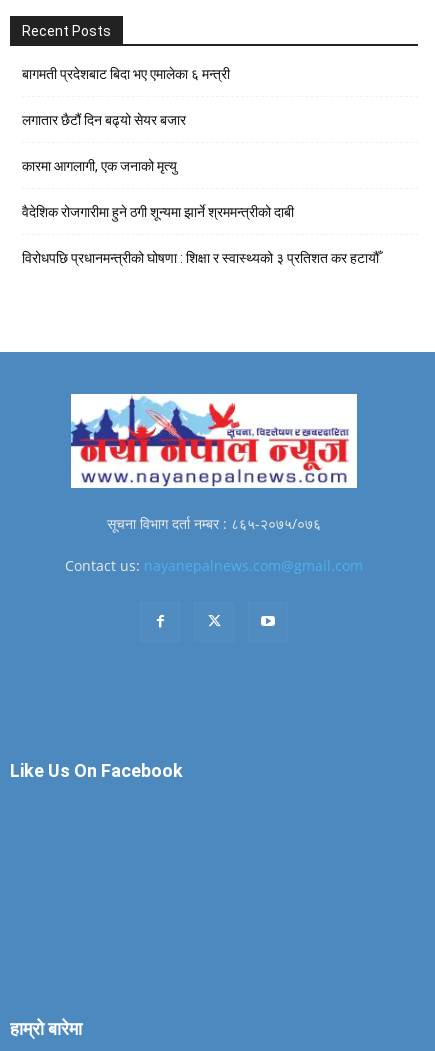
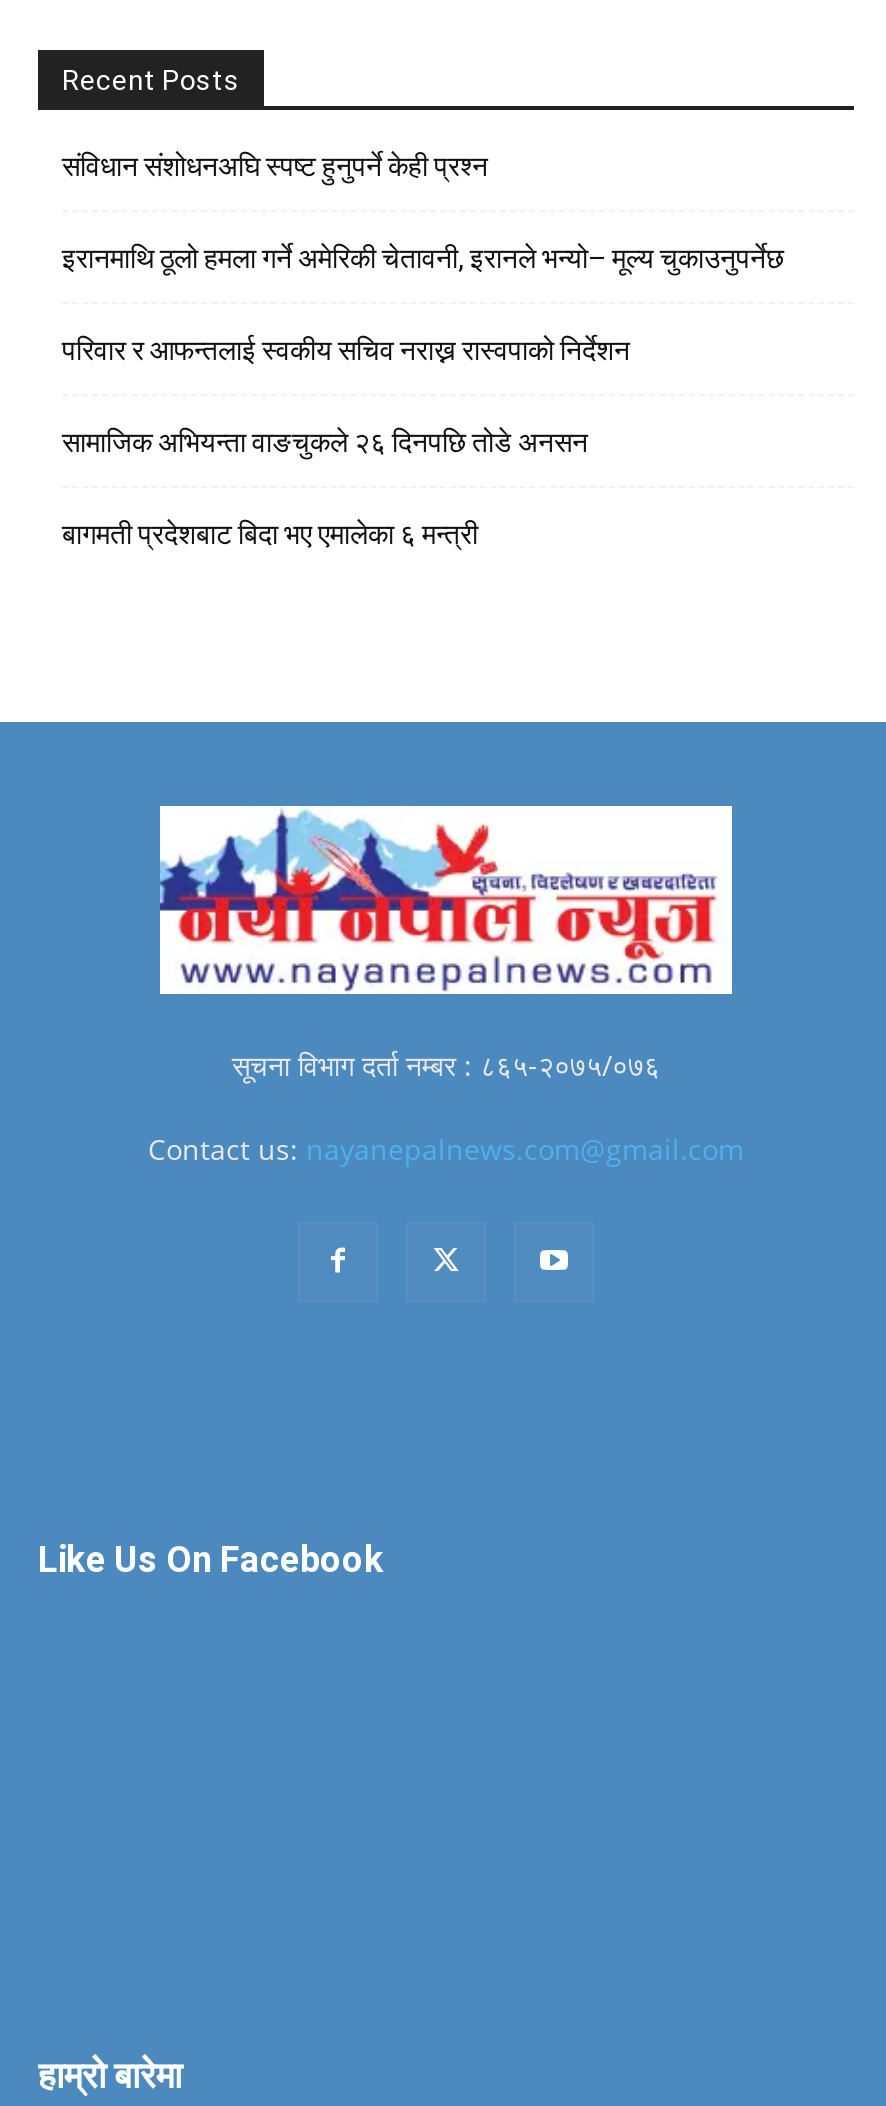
none -> [62,150,784,458] संविधान संशोधनअघि स्पष्ट हुनुपर्ने केही प्रश्न | इरानमाथि ठूलो हमला गर्ने अमेरिकी चेतावनी, इरानले भन्यो– मूल्य चुकाउनुपर्नेछ | परिवार र आफन्तलाई स्वकीय सचिव नराख्न रास्वपाको निर्देशन | सामाजिक अभियन्ता वाङचुकले २६ दिनपछि तोडे अनसन
moved [22,66,230,82] -> [62,518,478,550]: बागमती प्रदेशबाट बिदा भए एमालेका ६ मन्त्री
[22,112,379,266] लगातार छैटौं दिन बढ्यो सेयर बजार | कारमा आगलागी, एक जनाको मृत्यु | वैदेशिक रोजगारीमा हुने ठगी शून्यमा झार्ने श्रममन्त्रीको दाबी | विरोधपछि प्रधानमन्त्रीको घोषणा : शिक्षा र स्वास्थ्यको ३ प्रतिशत कर हटायौँ -> none

